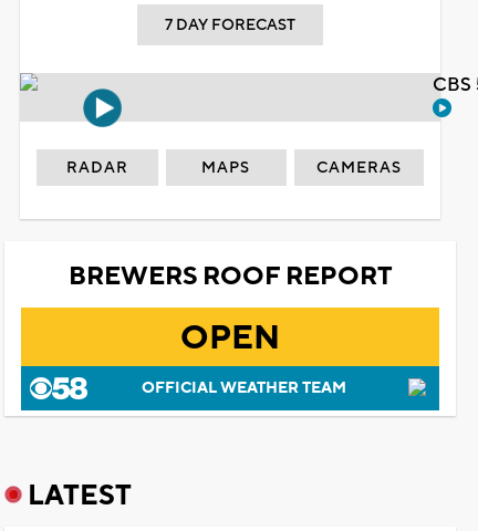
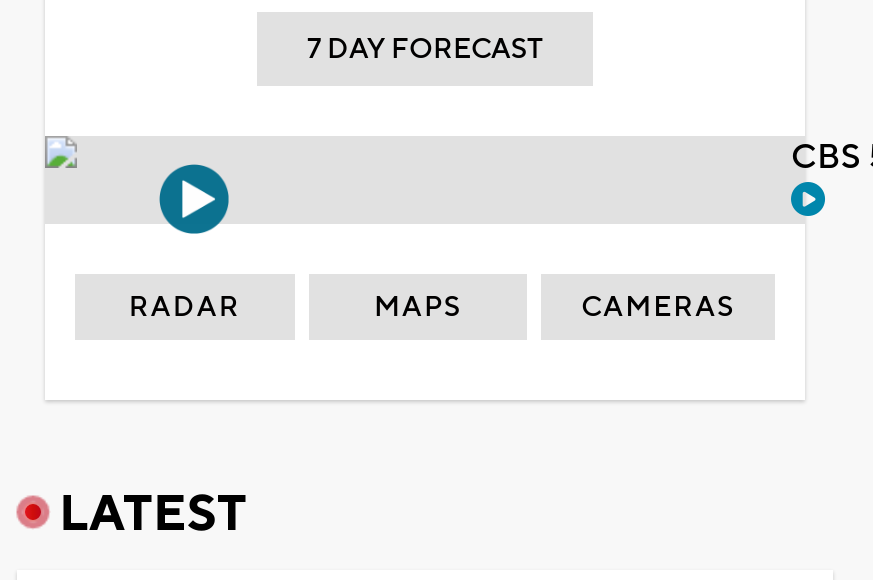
[68,260,392,398] BREWERS ROOF REPORT | OPEN | OFFICIAL WEATHER TEAM -> none

